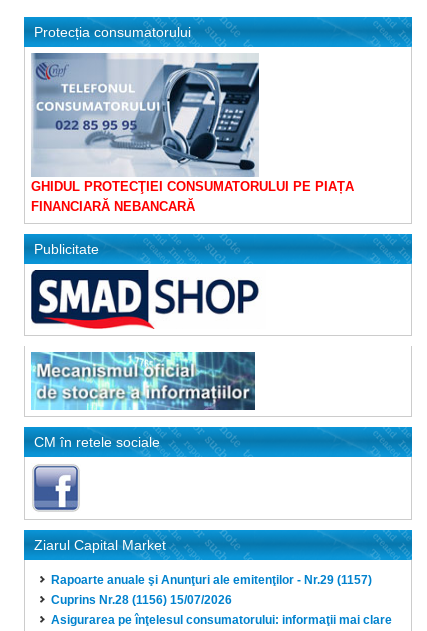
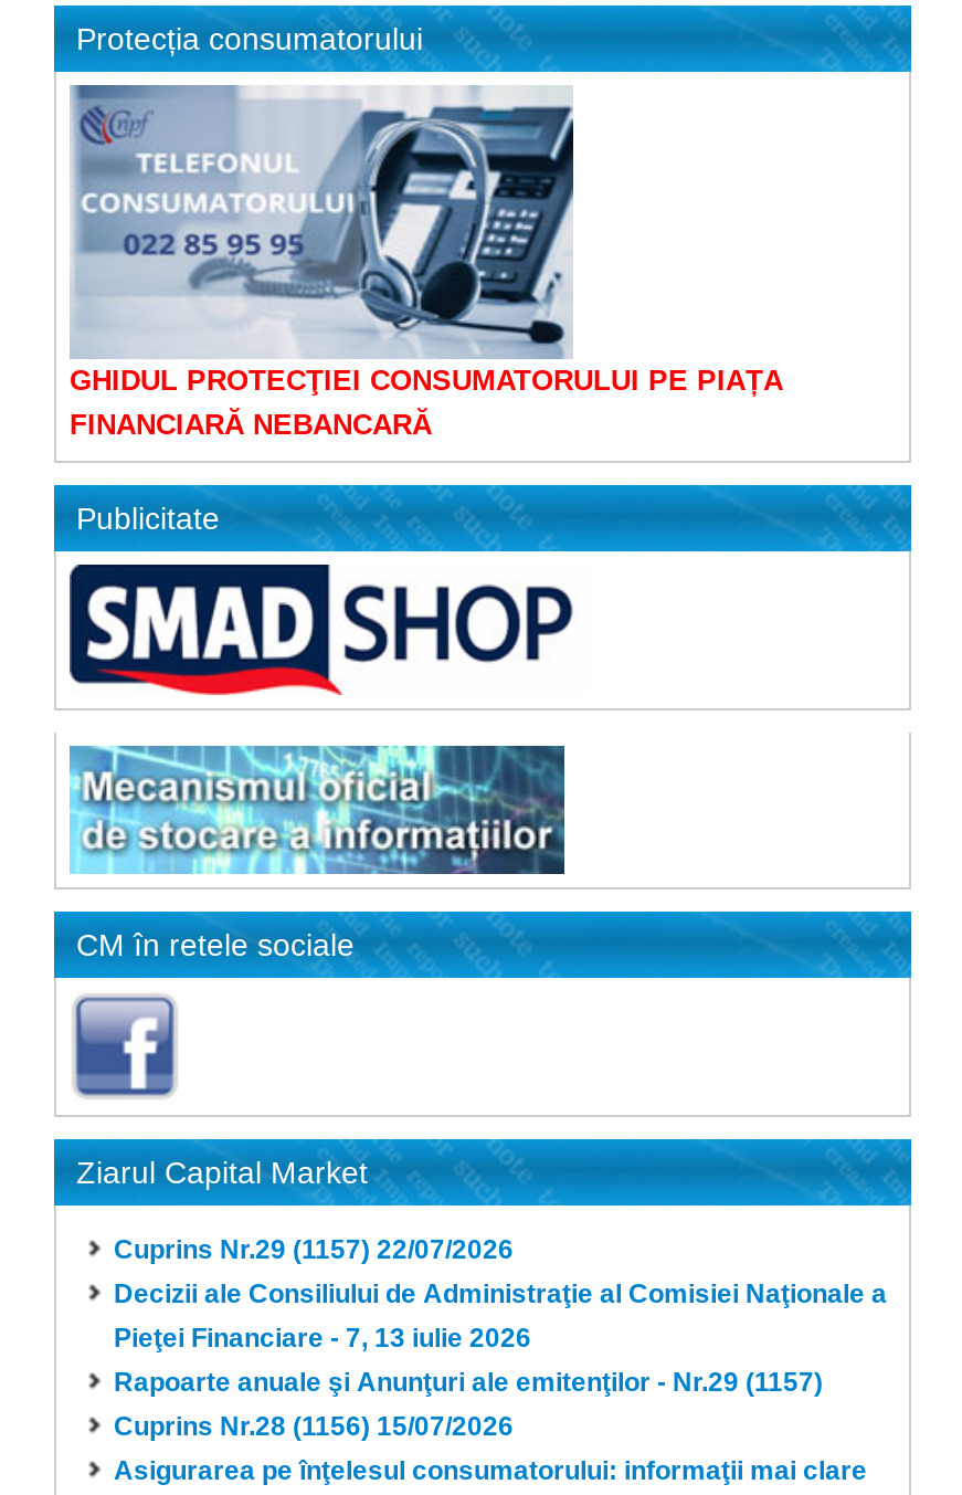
none -> [114,1234,887,1353] Cuprins Nr.29 (1157) 22/07/2026 | Decizii ale Consiliului de Administraţie al Comisiei Naţionale a | Pieţei Financiare - 7, 13 iulie 2026

